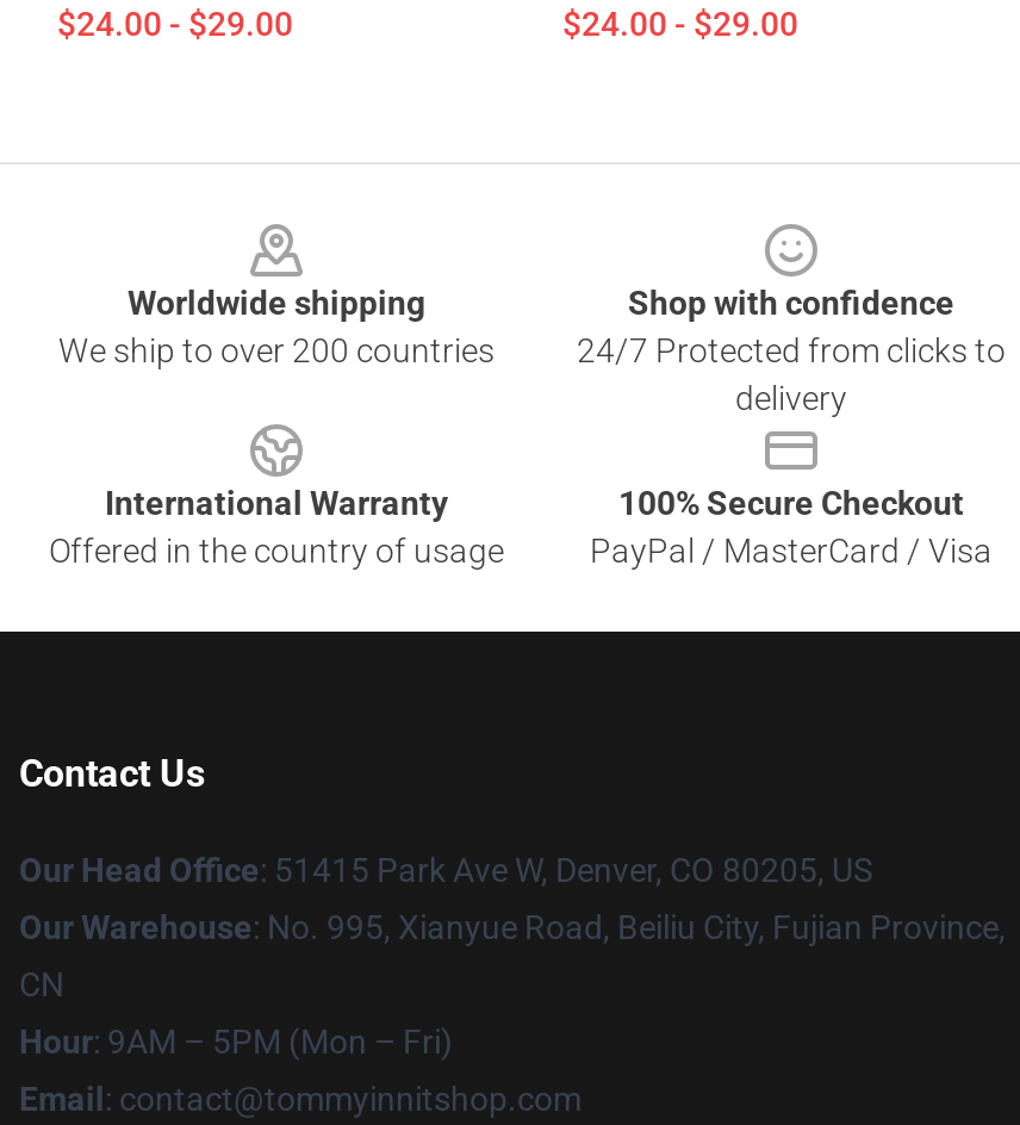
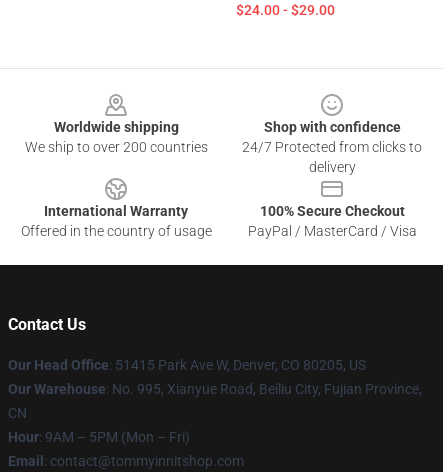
[57,5,293,43] $24.00 - $29.00 -> none

